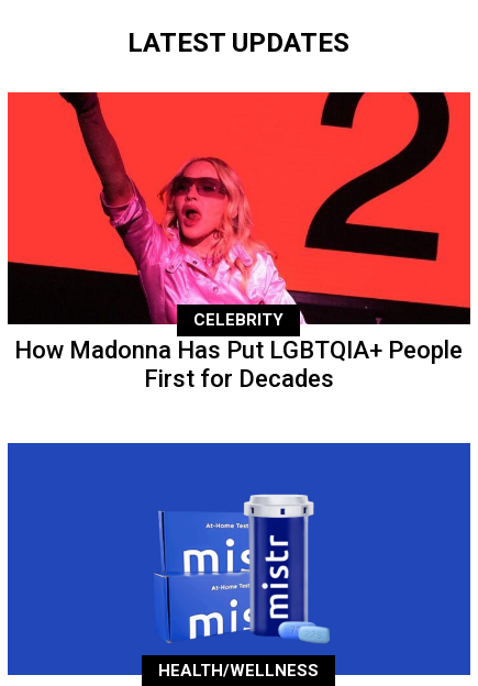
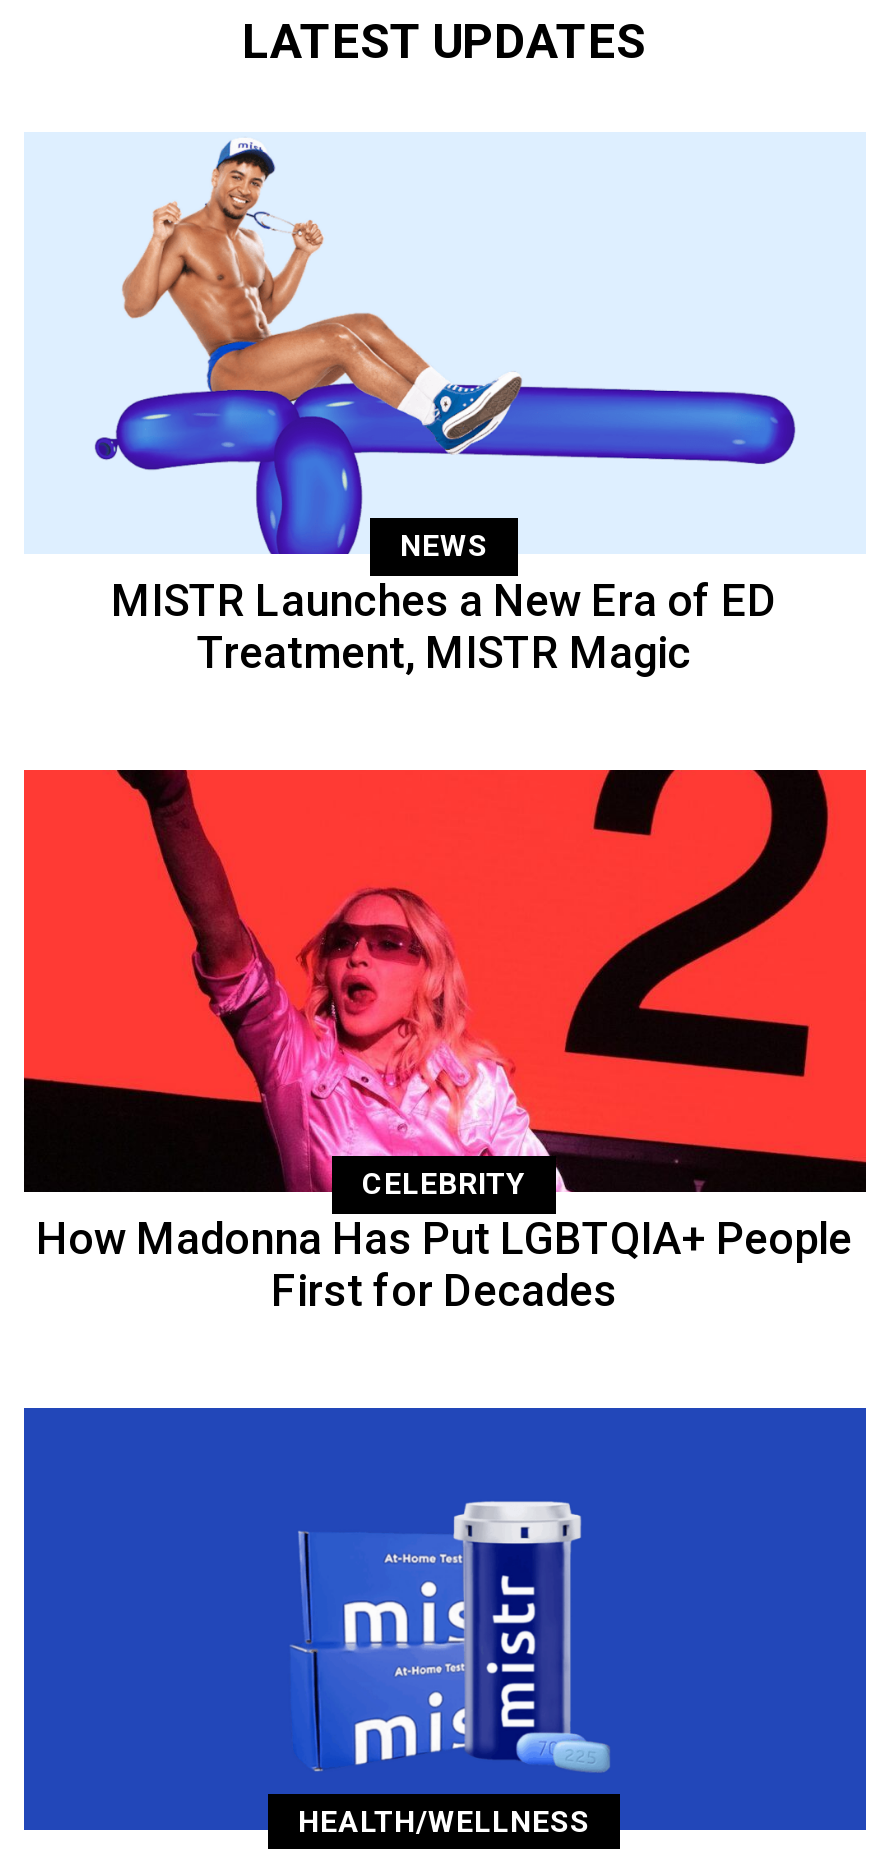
none -> [26,134,864,678] [image] | NEWS | MISTR Launches a New Era of ED | Treatment, MISTR Magic

